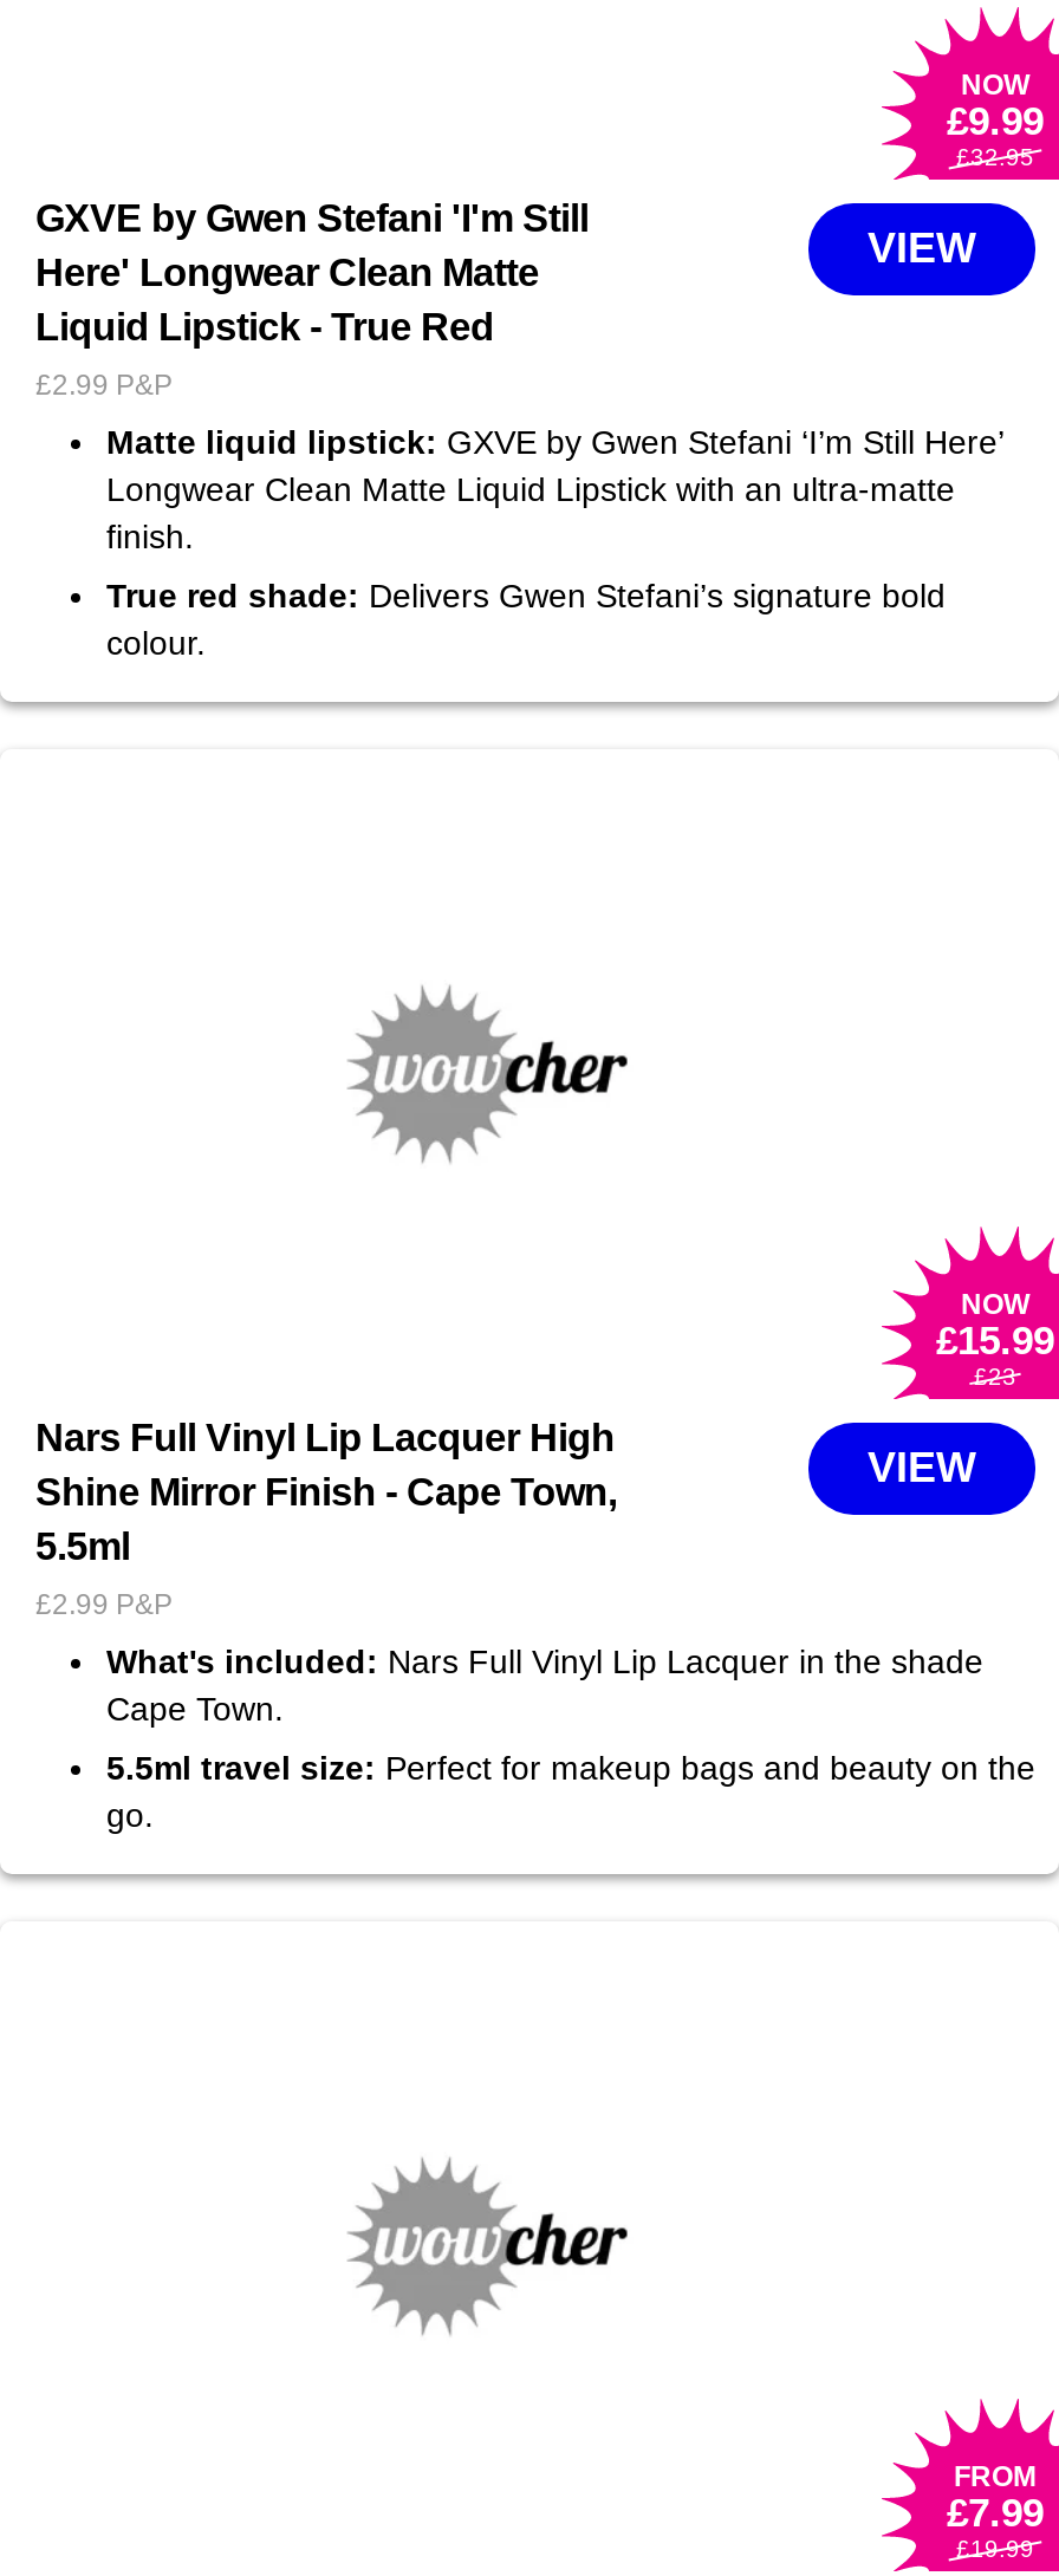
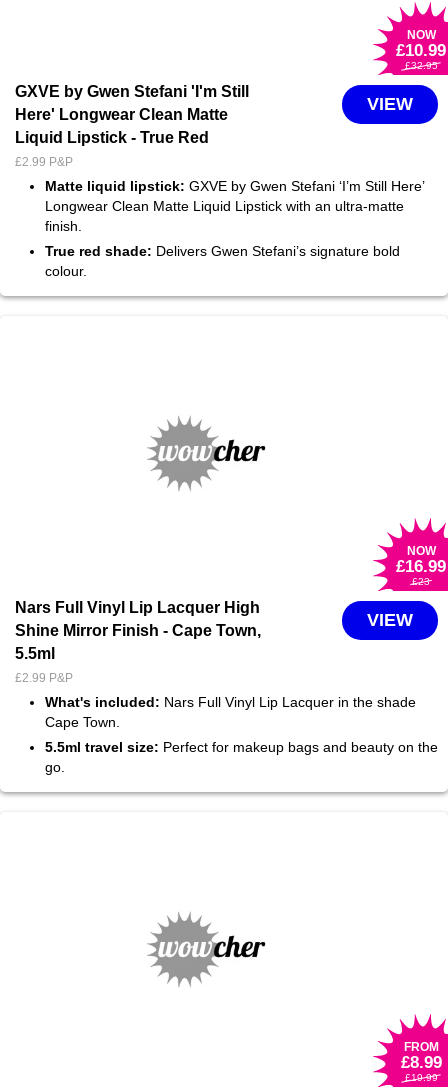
[947,99,1044,144] £9.99 -> [396,41,446,60] £10.99
[936,1319,1054,1364] £15.99 -> [396,557,446,576] £16.99
[947,2491,1044,2536] £7.99 -> [400,1053,441,1072] £8.99

